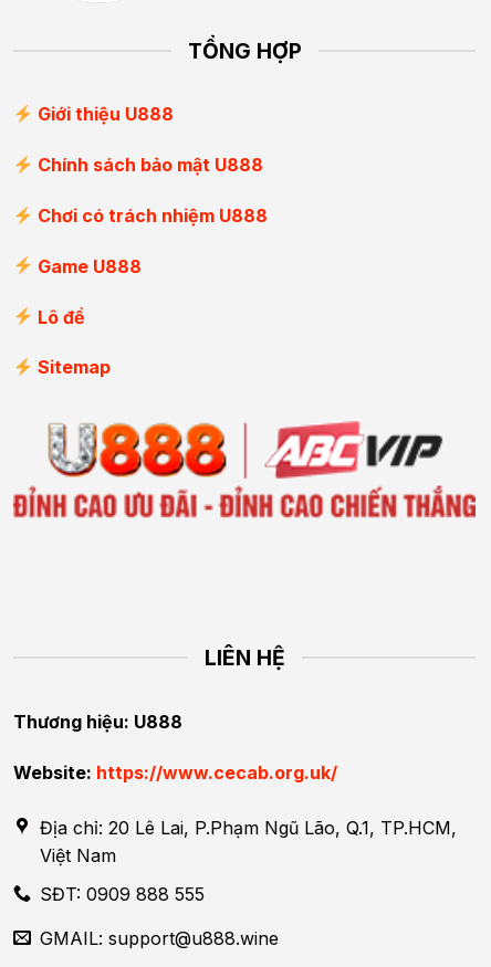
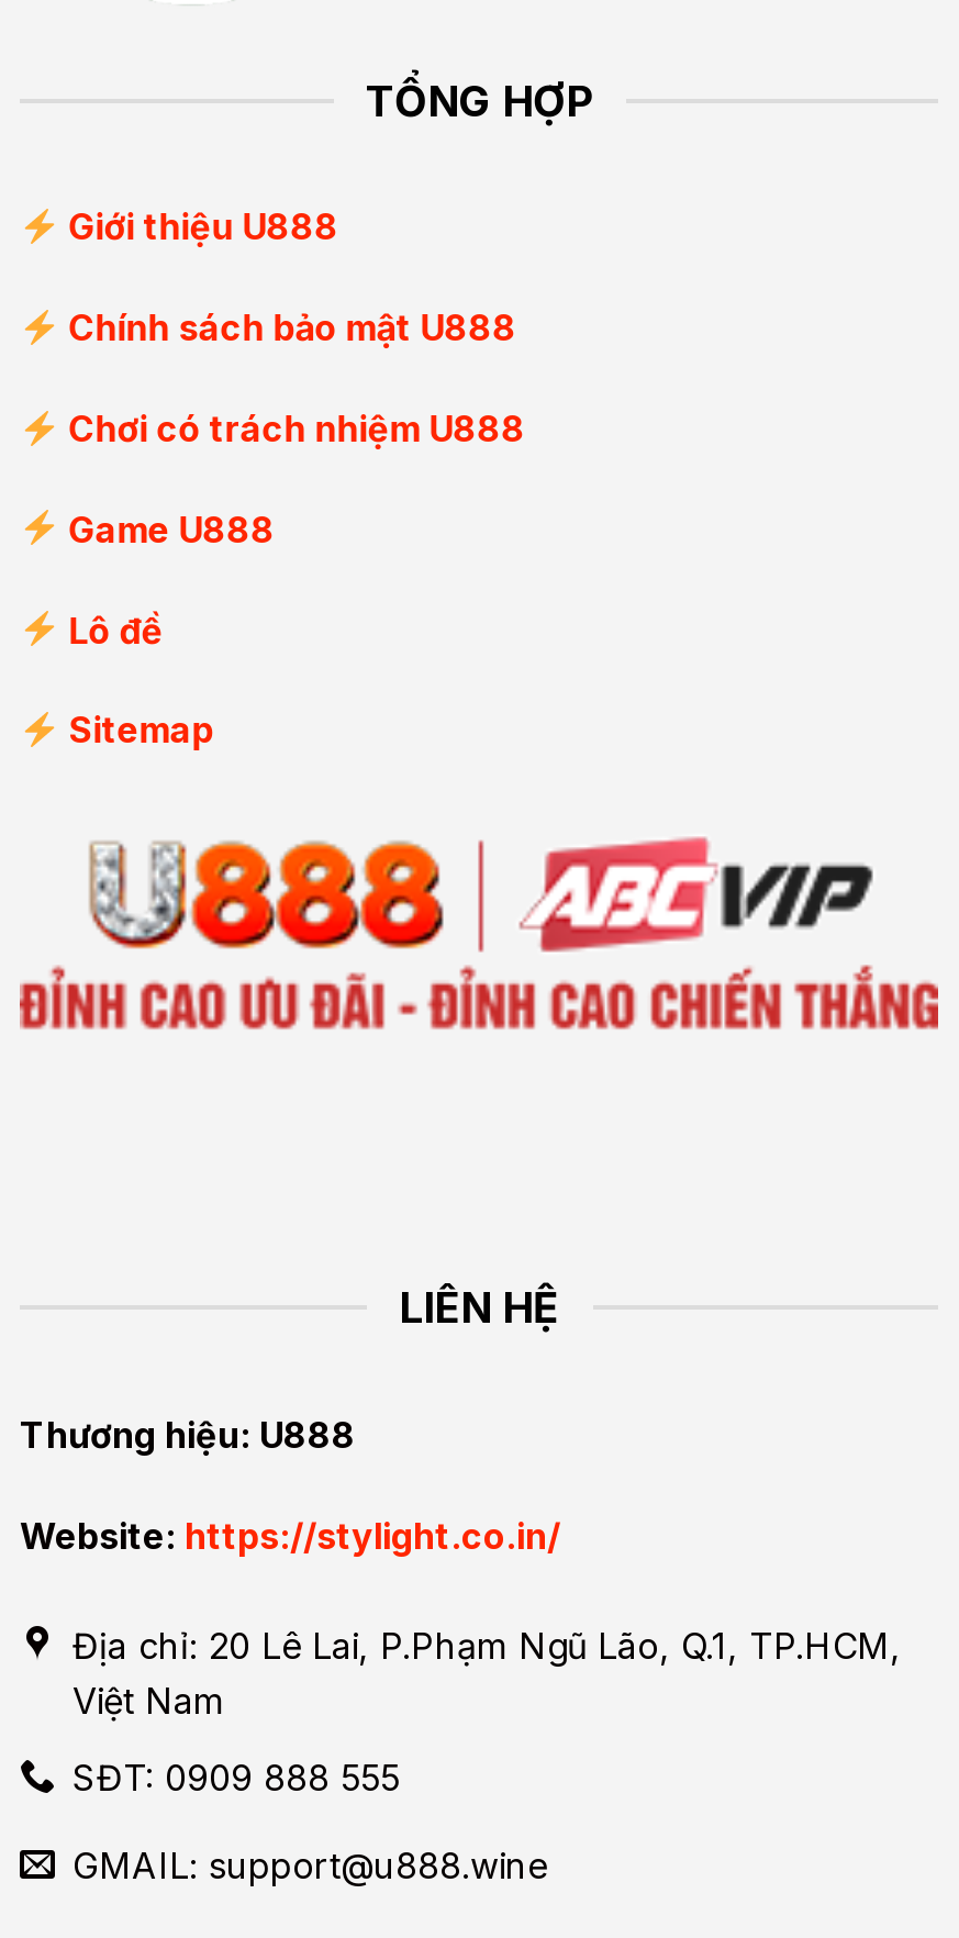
[13,761,337,783] Website: https://www.cecab.org.uk/ -> [20,1513,560,1557] Website: https://stylight.co.in/

